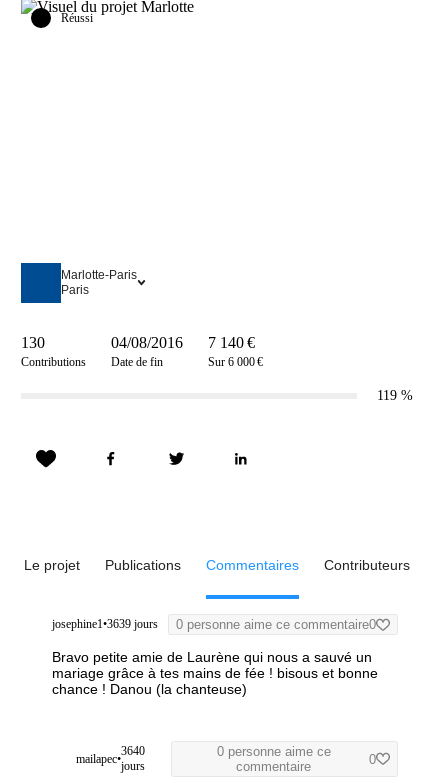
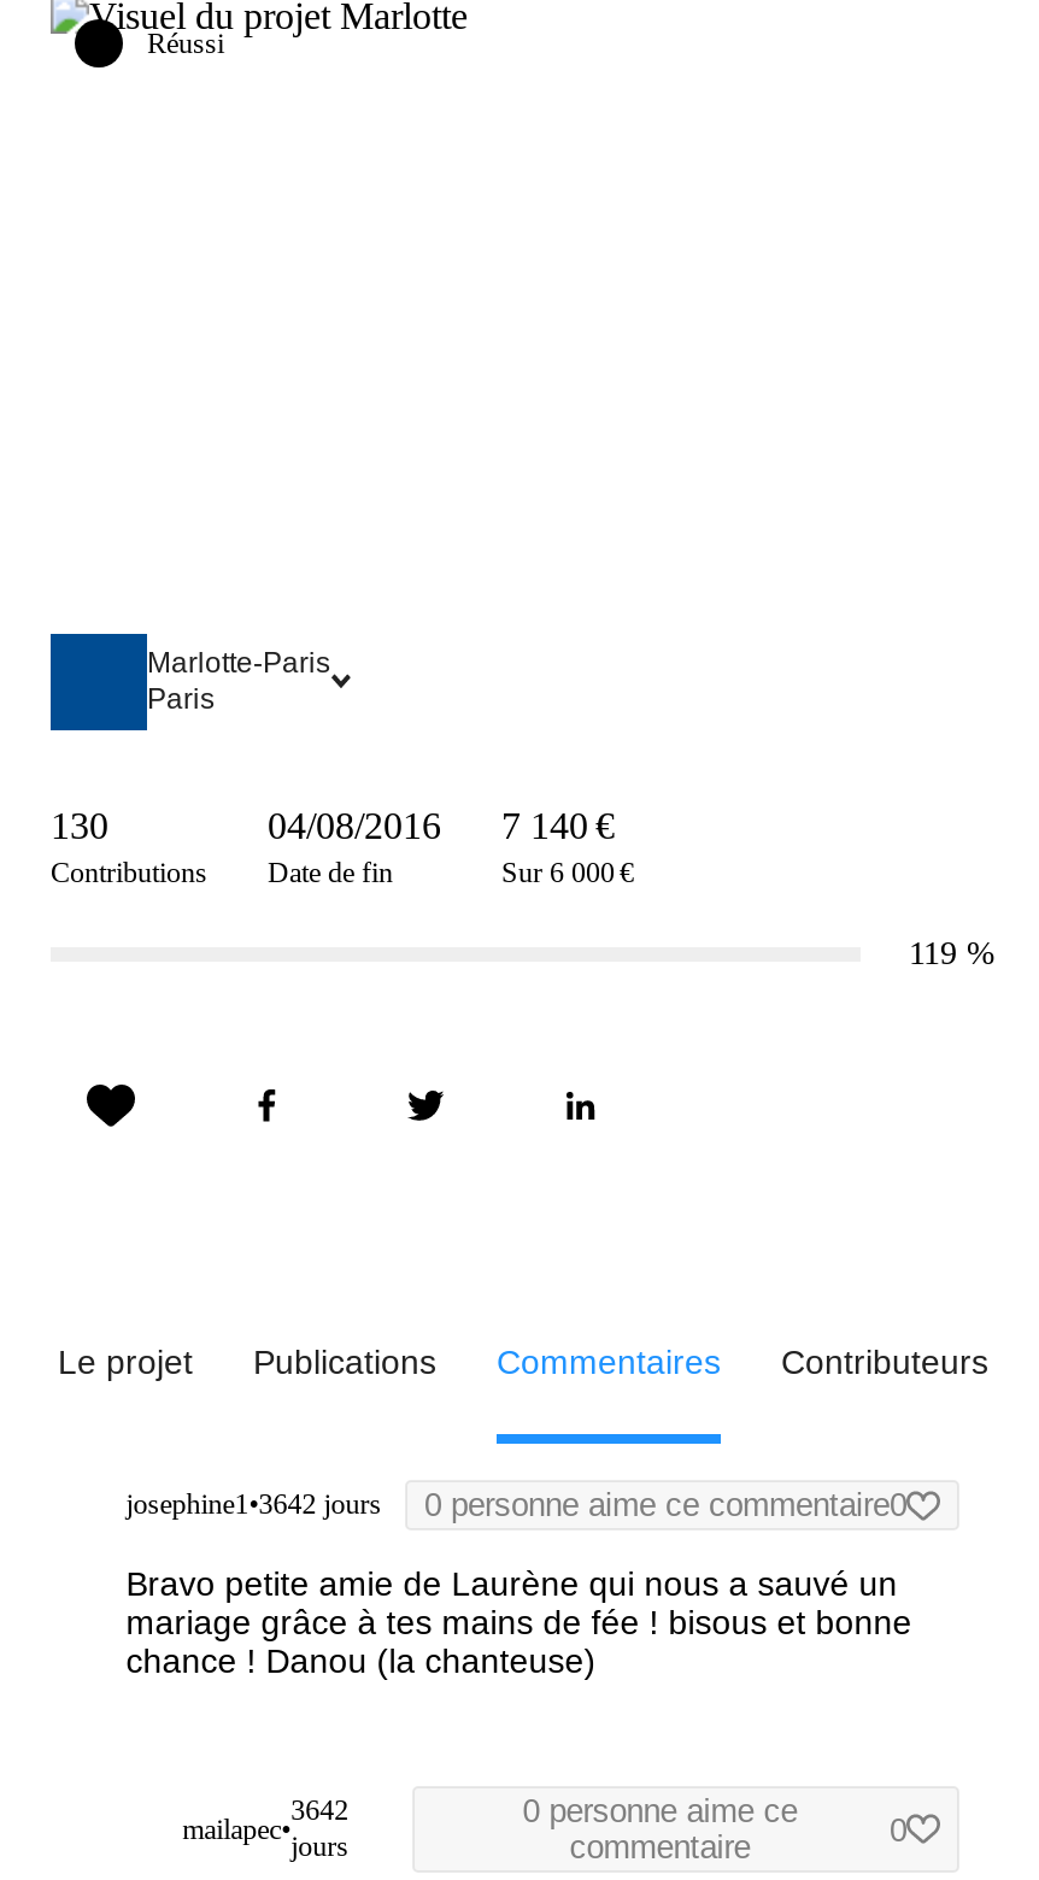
[52,617,158,631] josephine1•3639 jours -> [126,1487,382,1521] josephine1•3642 jours
[121,744,145,758] 3640 -> [291,1793,349,1827] 3642

